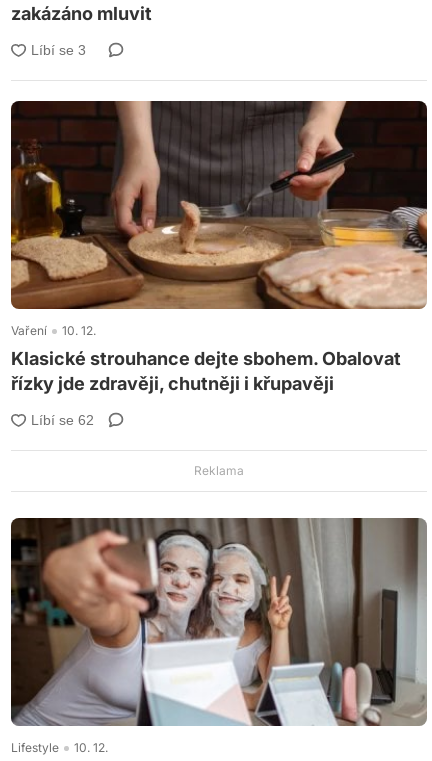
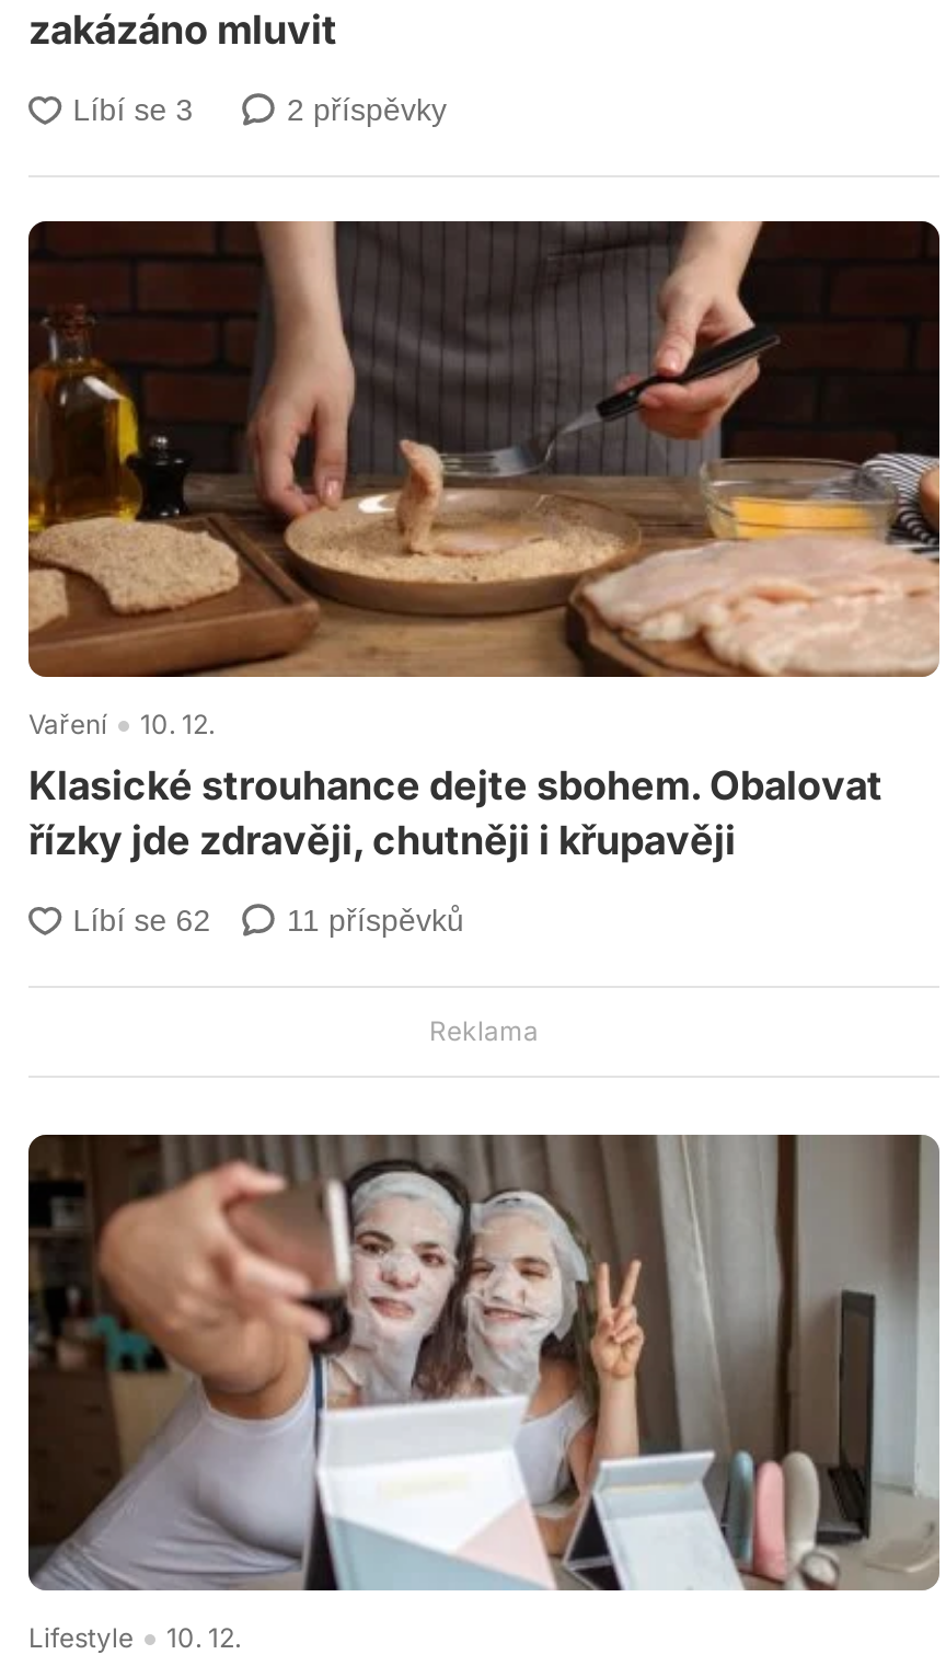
none -> [287,91,447,126] 2 příspěvky
none -> [287,902,464,937] 11 příspěvků

